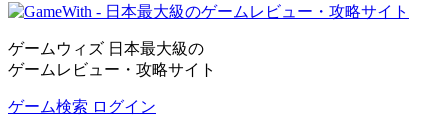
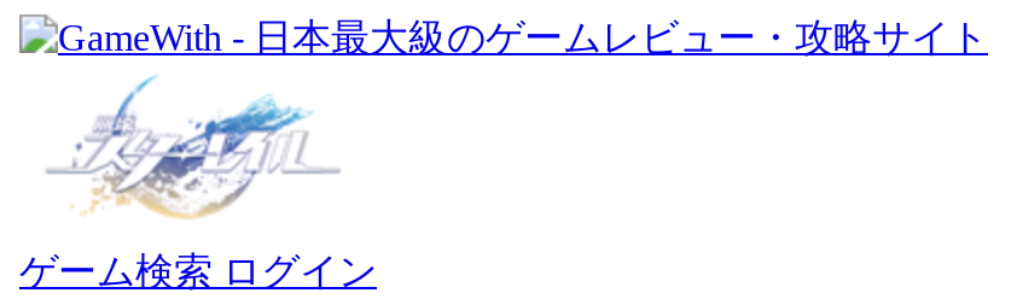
[8,40,216,78] ゲームウィズ 日本最大級の | ゲームレビュー・攻略サイト -> none

